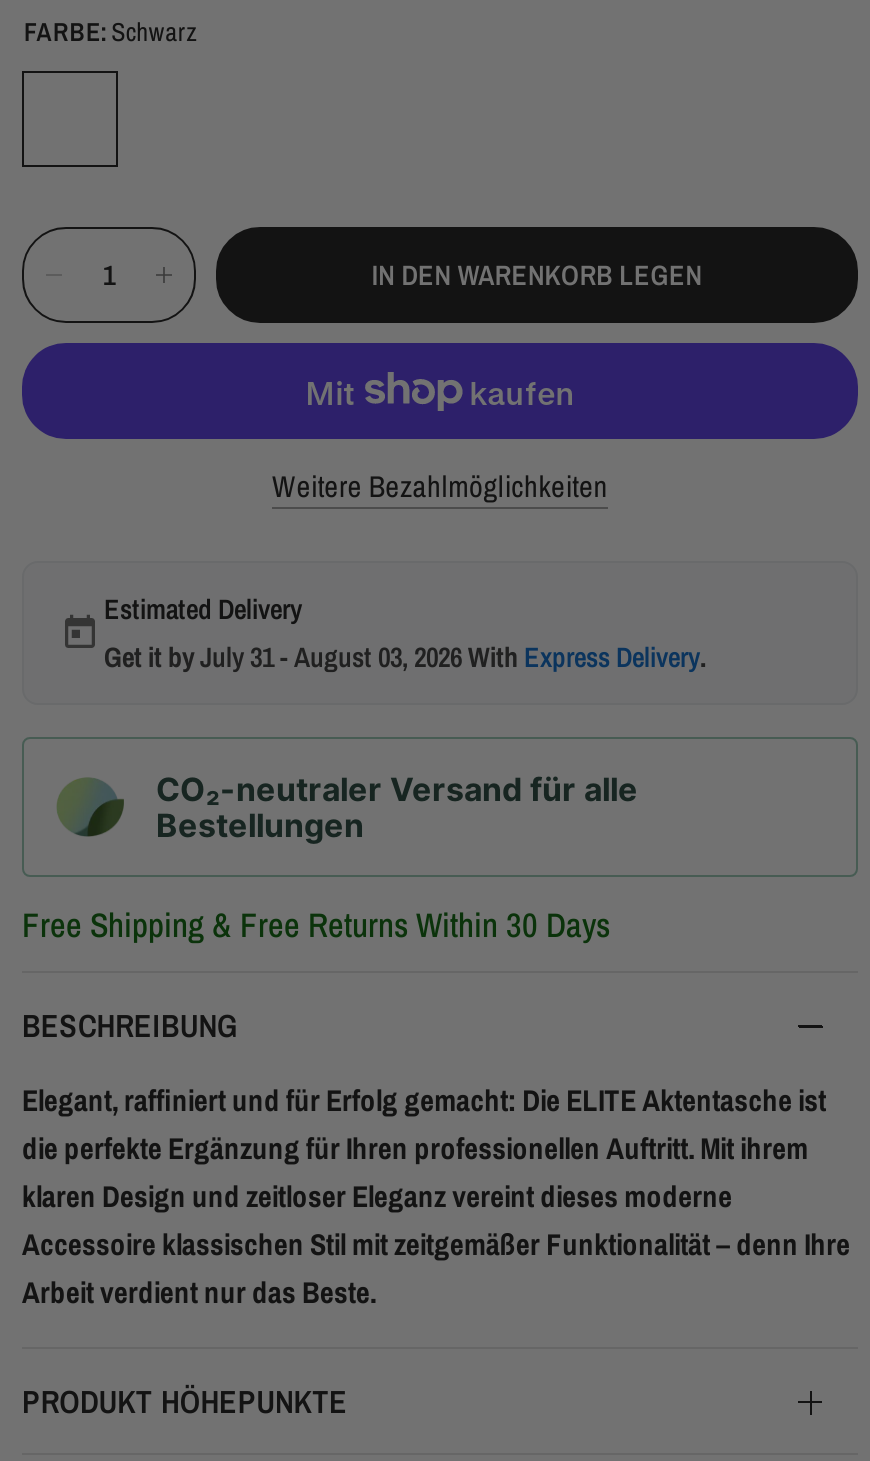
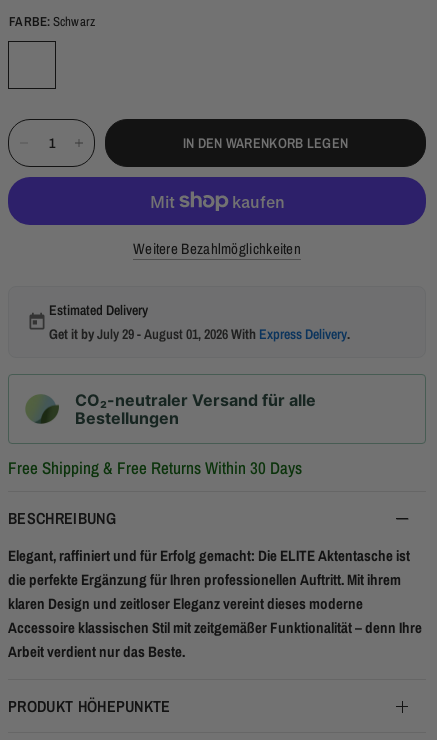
[104,639,706,675] Get it byJuly 31 - August 03, 2026With Express Delivery. -> [49,325,350,343] Get it byJuly 29 - August 01, 2026With Express Delivery.

